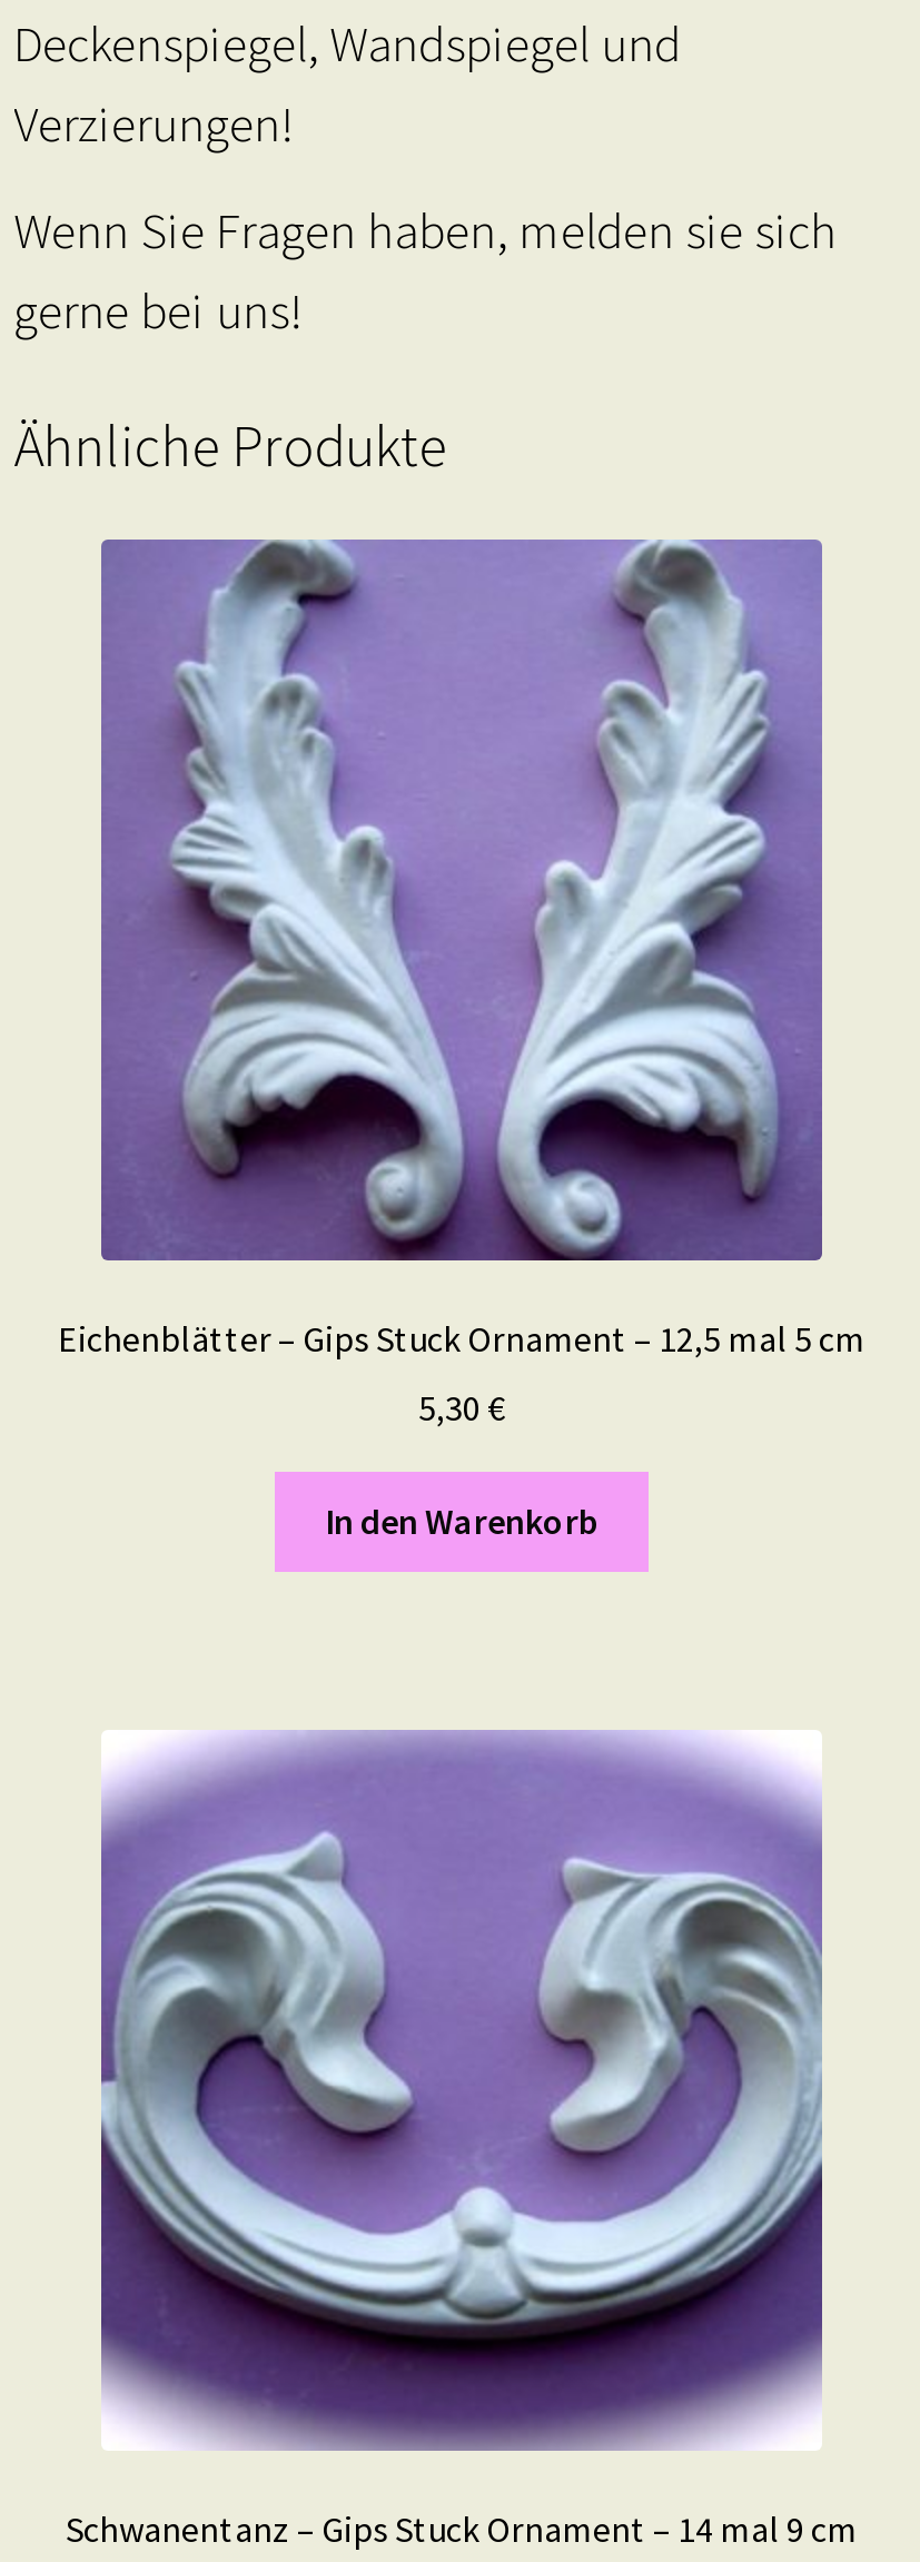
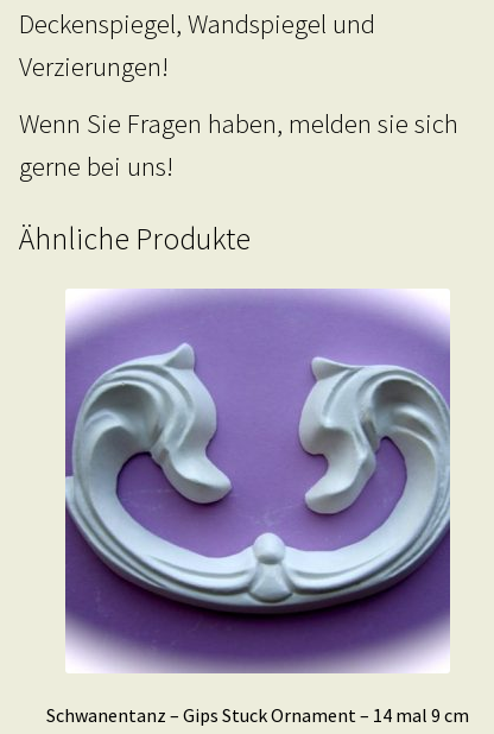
[58,537,865,1542] [image] | Eichenblätter – Gips Stuck Ornament – 12,5 mal 5 cm | 5,30 € | In den Warenkorb -> none

